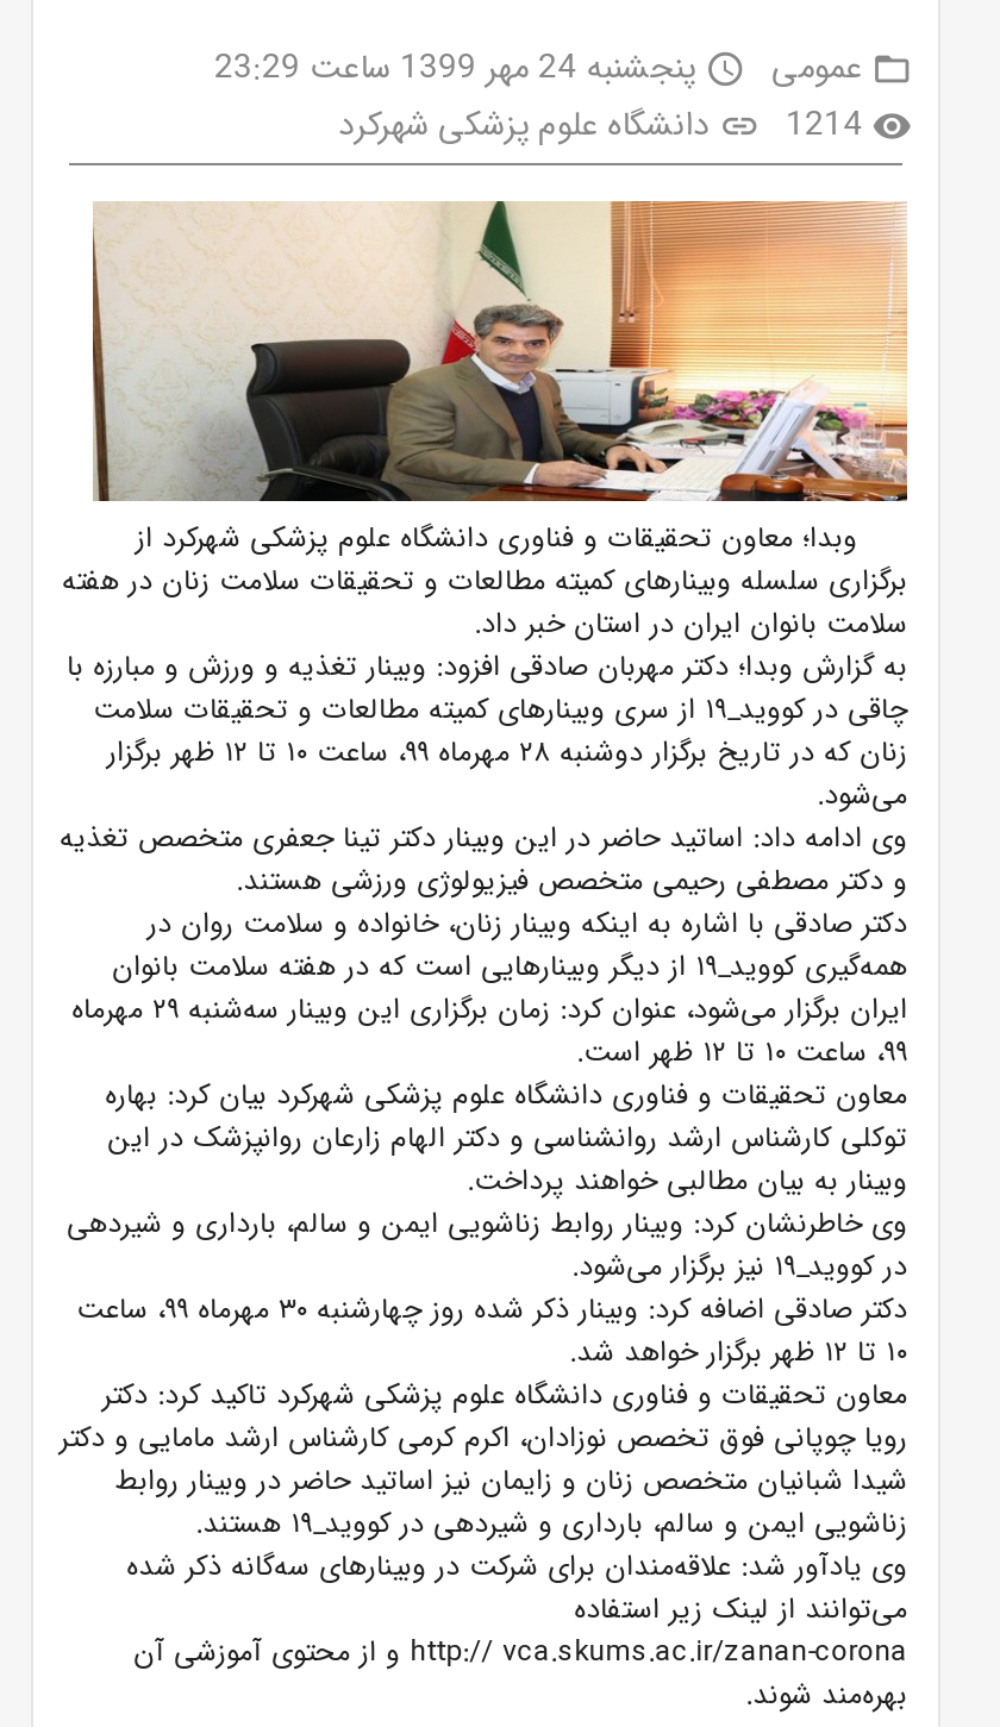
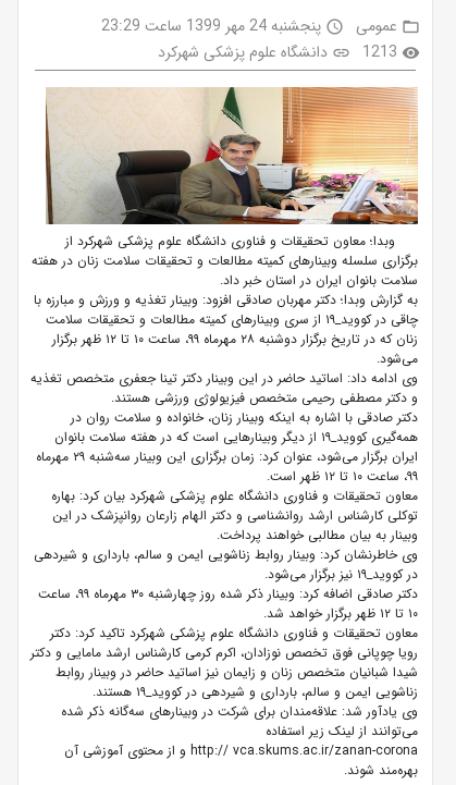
[786,99,862,151] 1214 -> [363,40,397,64] 1213

